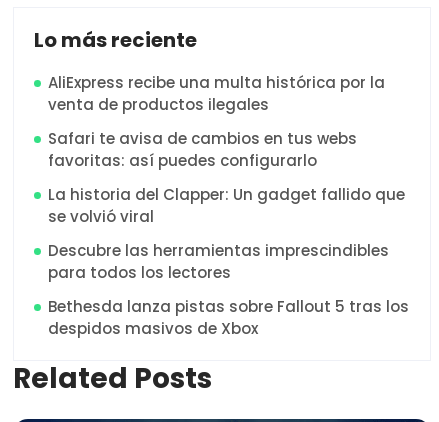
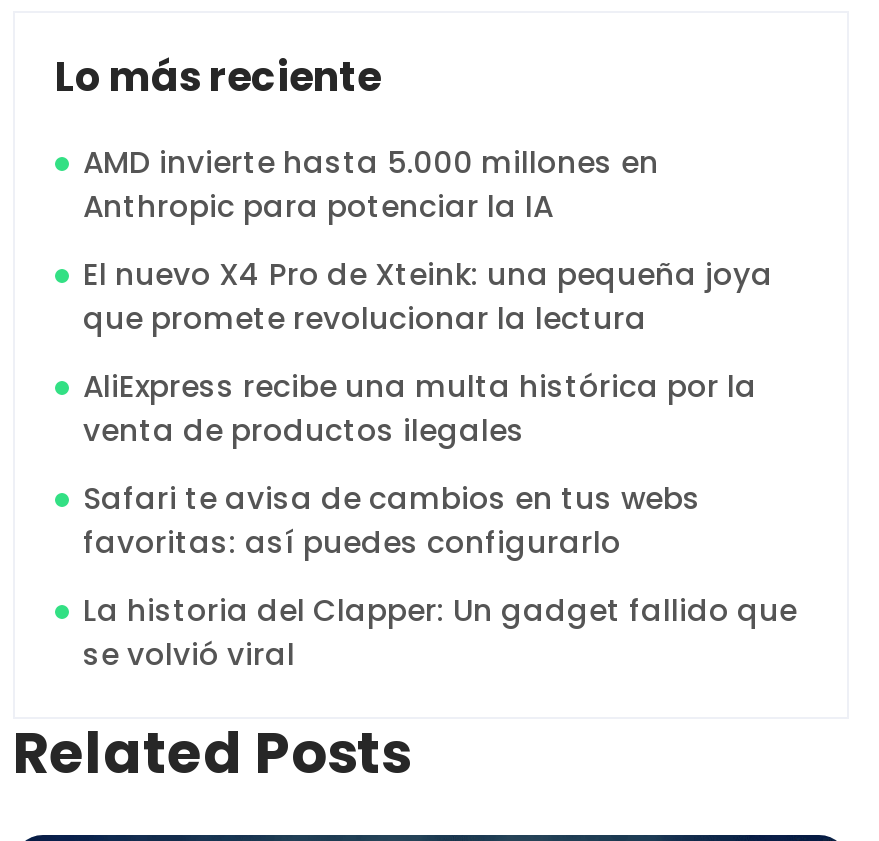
none -> [83,140,773,338] AMD invierte hasta 5.000 millones en | Anthropic para potenciar la IA | El nuevo X4 Pro de Xteink: una pequeña joya | que promete revolucionar la lectura
moved [48,72,405,227] -> [83,364,797,674]: AliExpress recibe una multa histórica por la | venta de productos ilegales | Safari te avisa de cambios en tus webs | favoritas: así puedes configurarlo | La historia del Clapper: Un gadget fallido que | se volvió viral
[48,240,409,339] Descubre las herramientas imprescindibles | para todos los lectores | Bethesda lanza pistas sobre Fallout 5 tras los | despidos masivos de Xbox -> none

